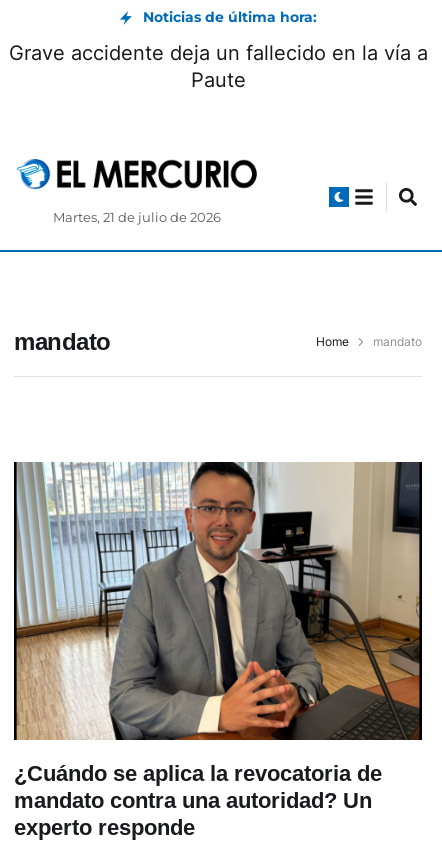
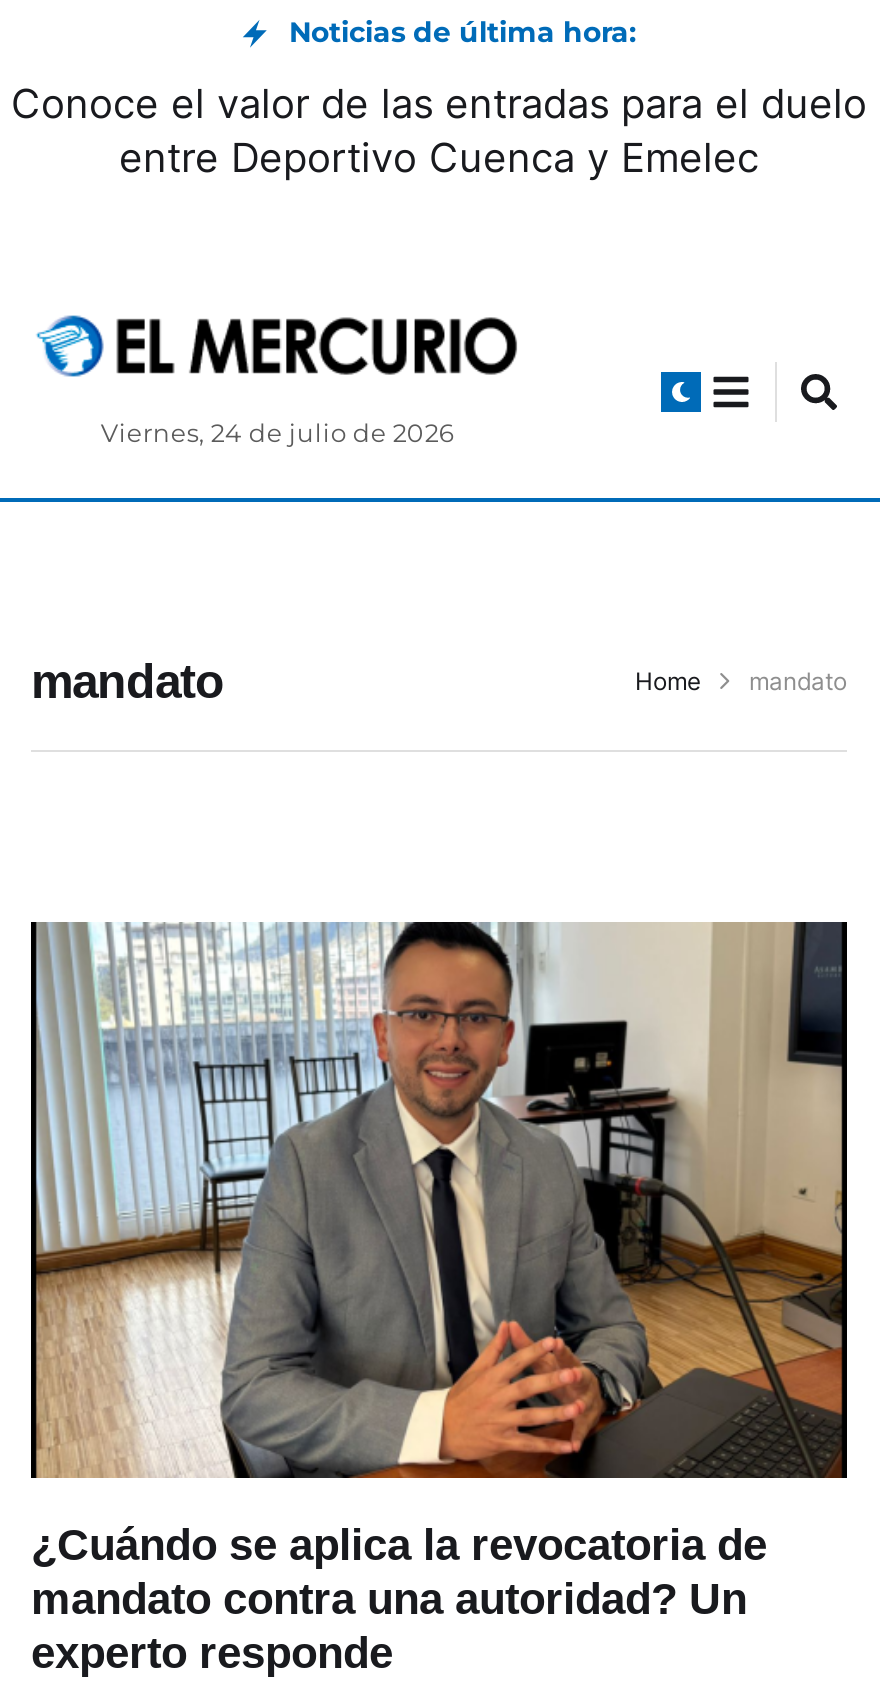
[8,41,427,92] Grave accidente deja un fallecido en la vía a | Paute -> [11,80,867,182] Conoce el valor de las entradas para el duelo | entre Deportivo Cuenca y Emelec
[53,210,221,225] Martes, 21 de julio de 2026 -> [101,419,455,449] Viernes, 24 de julio de 2026

